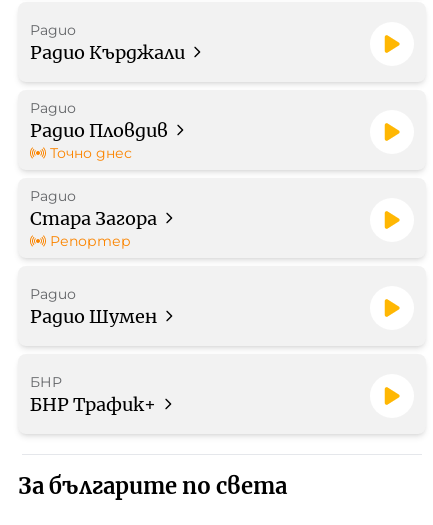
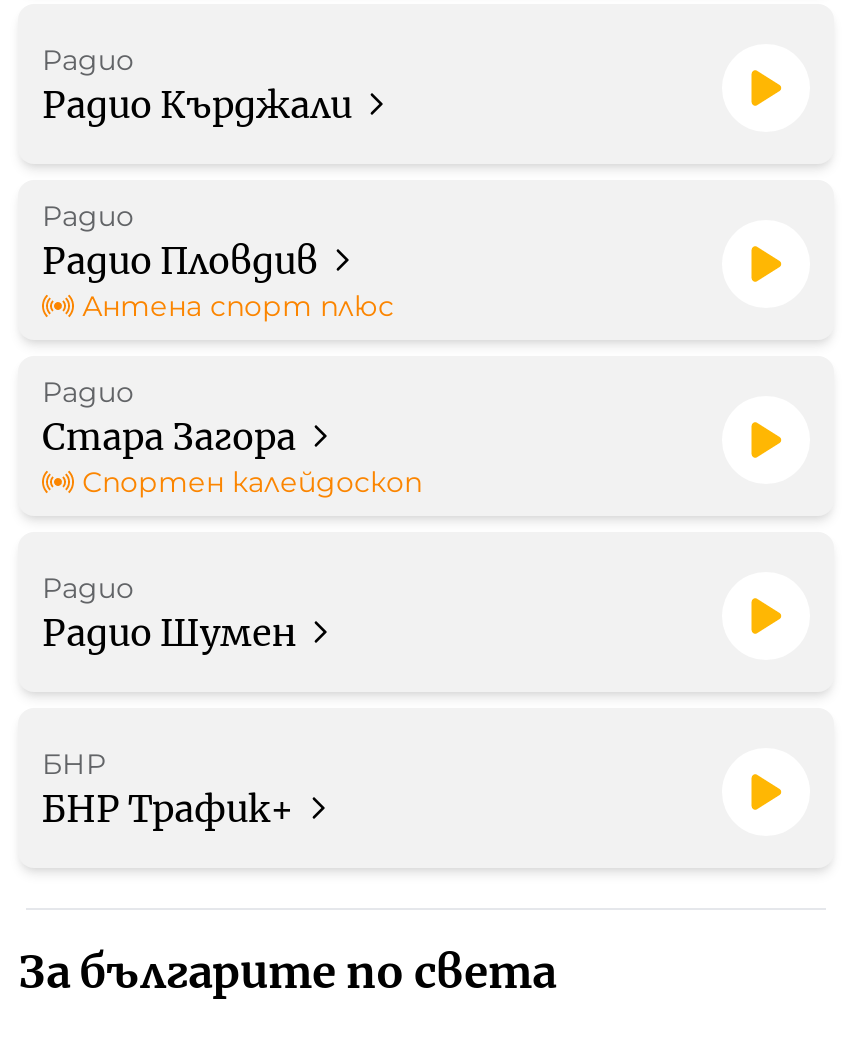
[50,143,132,161] Точно днес -> [82,287,394,323] Антена спорт плюс
[50,231,131,249] Репортер -> [82,463,422,499] Спортен калейдоскоп

